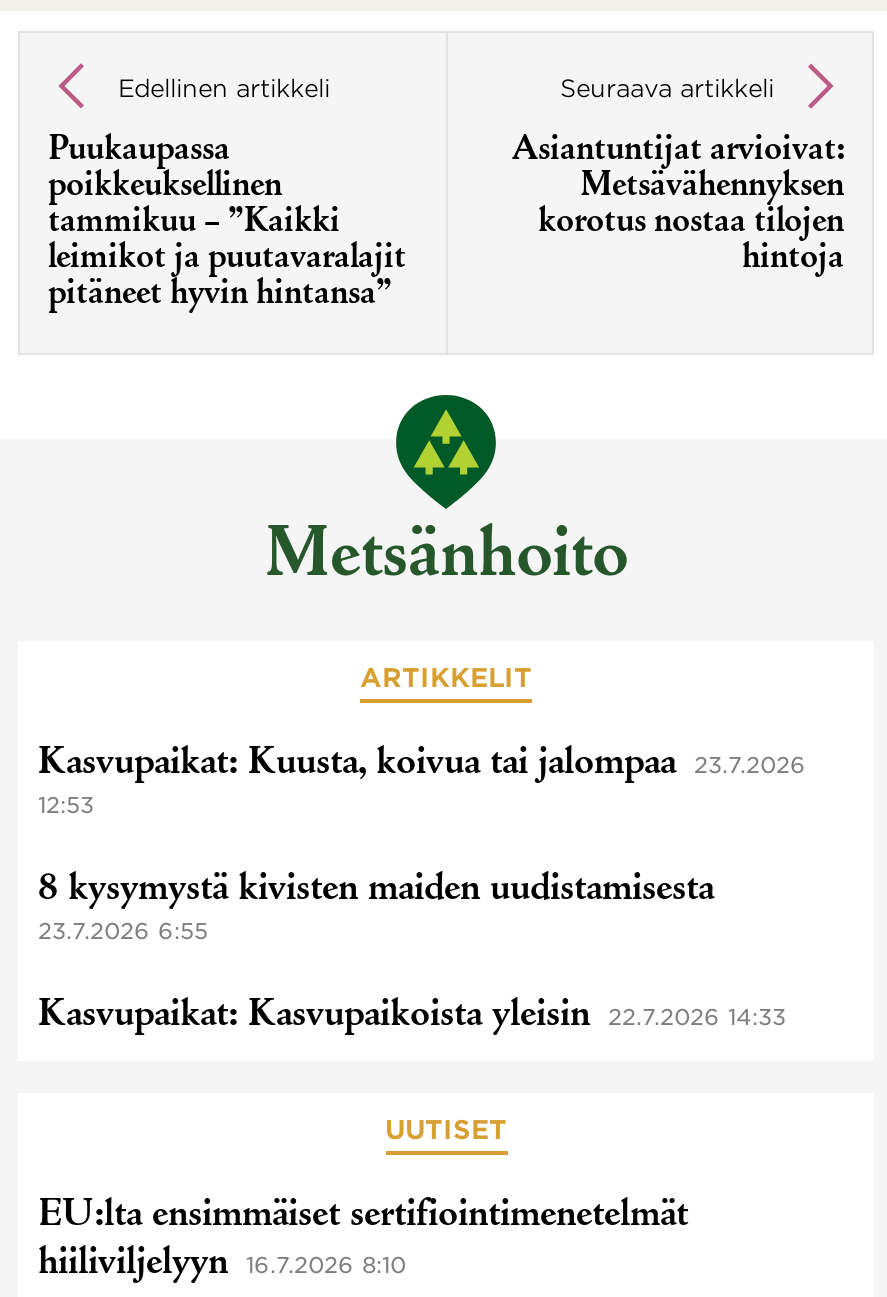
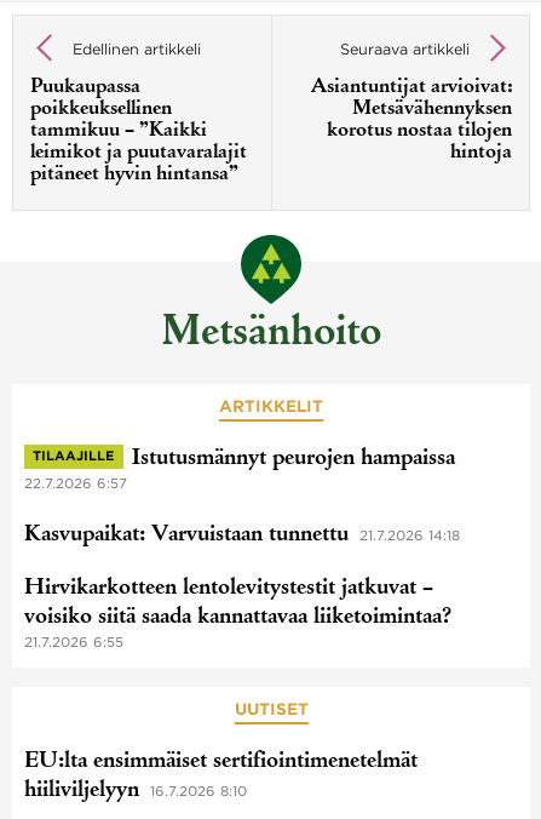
[38,744,806,818] Kasvupaikat: Kuusta, koivua tai jalompaa | 23.7.2026 | 12:53 -> [24,447,455,492] TILAAJILLE | Istutusmännyt peurojen hampaissa | 22.7.2026 6:57
[38,870,714,944] 8 kysymystä kivisten maiden uudistamisesta | 23.7.2026 6:55 -> [24,524,460,548] Kasvupaikat: Varvuistaan tunnettu | 21.7.2026 14:18
[38,996,786,1036] Kasvupaikat: Kasvupaikoista yleisin | 22.7.2026 14:33 -> [24,577,451,651] Hirvikarkotteen lentolevitystestit jatkuvat – | voisiko siitä saada kannattavaa liiketoimintaa? | 21.7.2026 6:55

